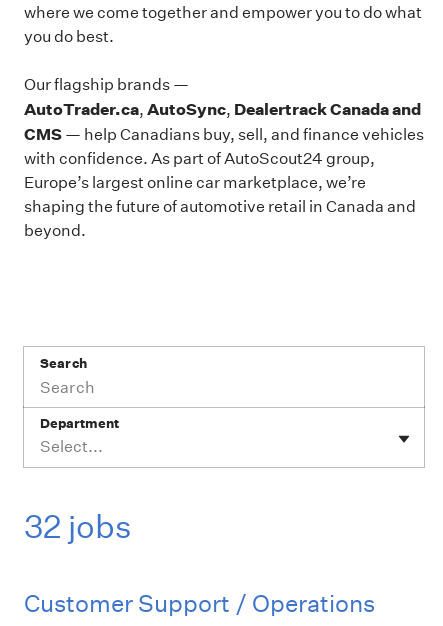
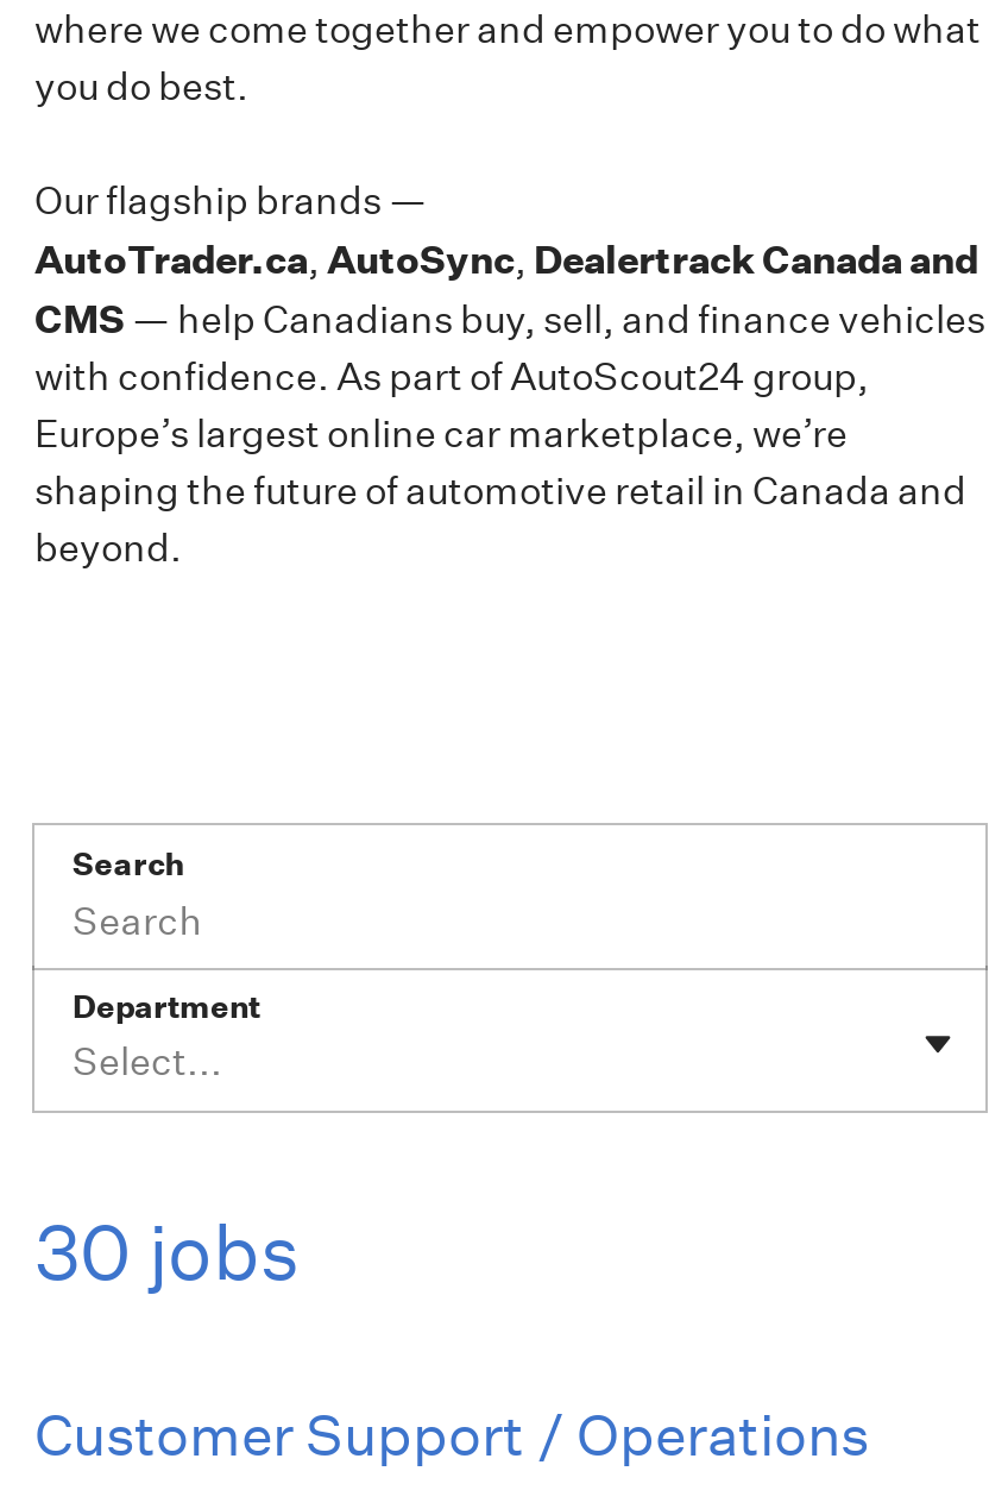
[24,507,132,546] 32 jobs -> [34,1206,301,1299] 30 jobs

